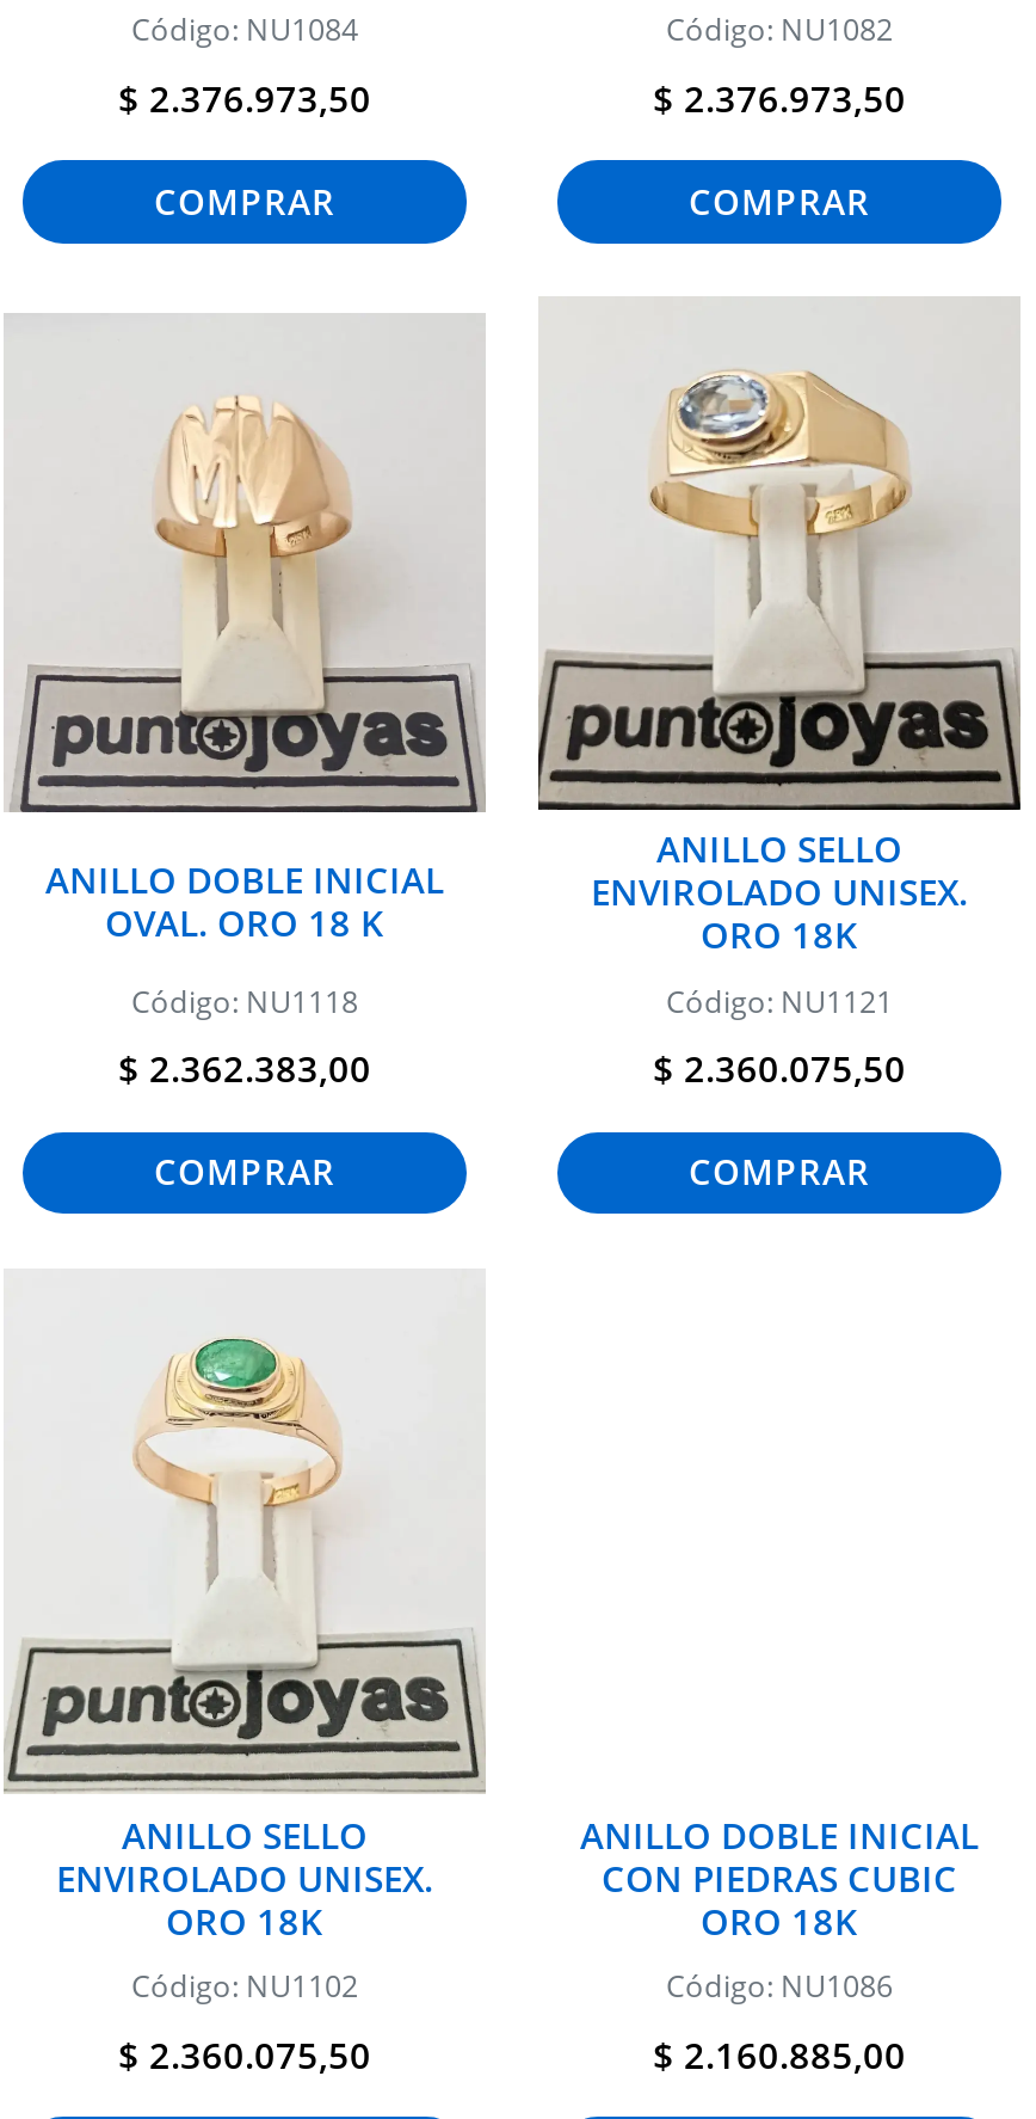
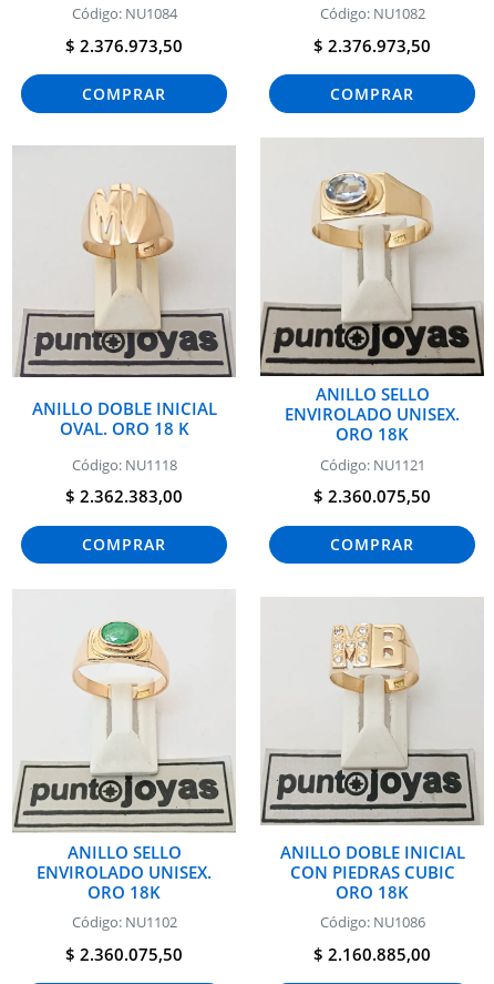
none -> [260,598,484,825] [image]

